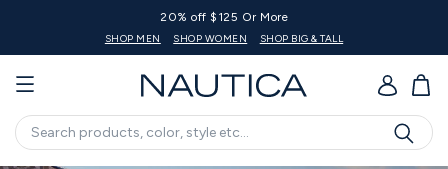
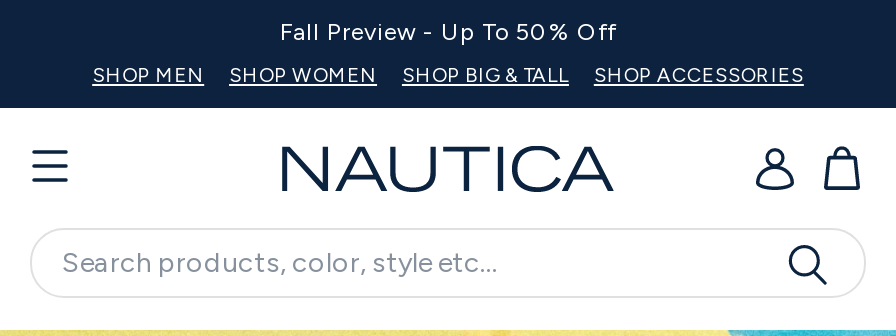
[160,9,288,23] 20% off $125 Or More -> [280,17,616,45] Fall Preview - Up To 50% Off
none -> [594,63,804,89] SHOP ACCESSORIES

